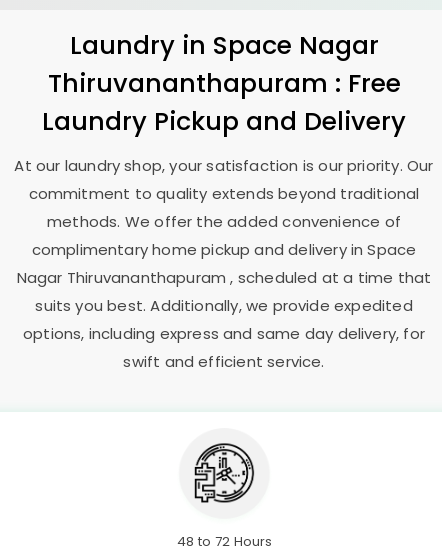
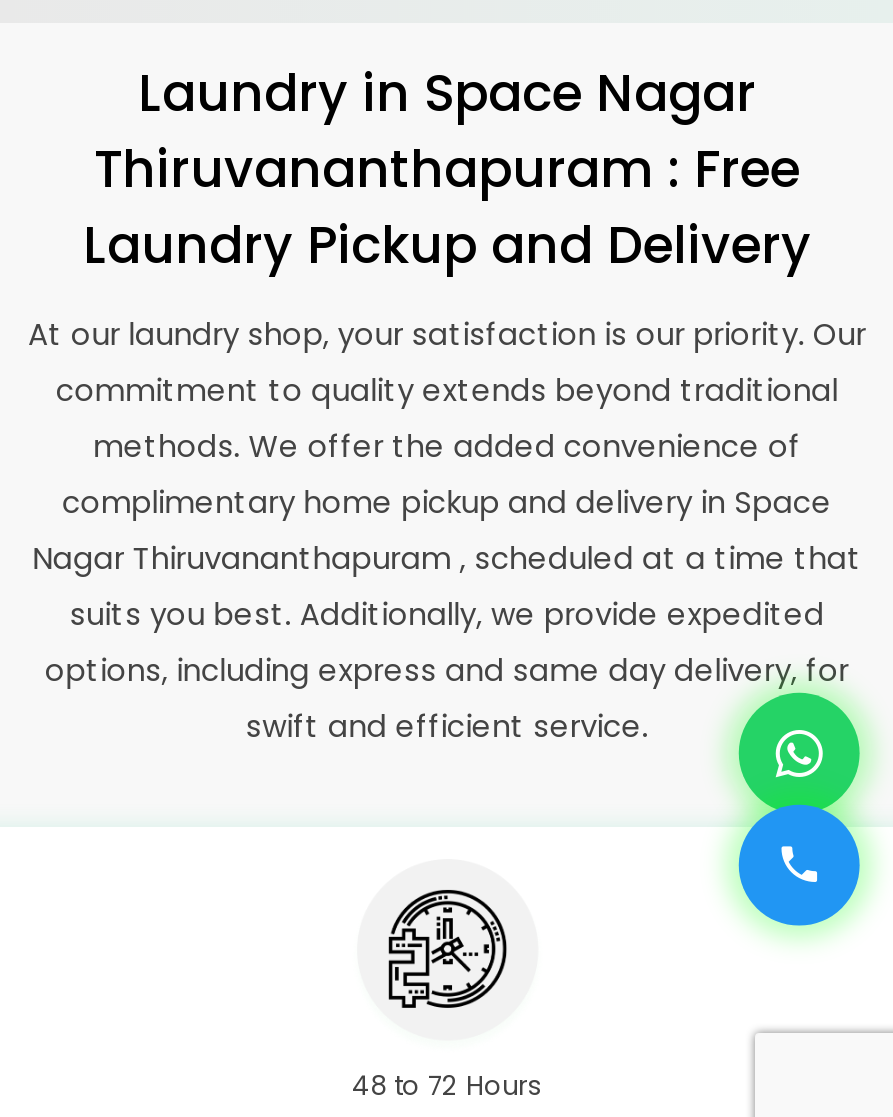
none -> [725,697,875,941] [image]

